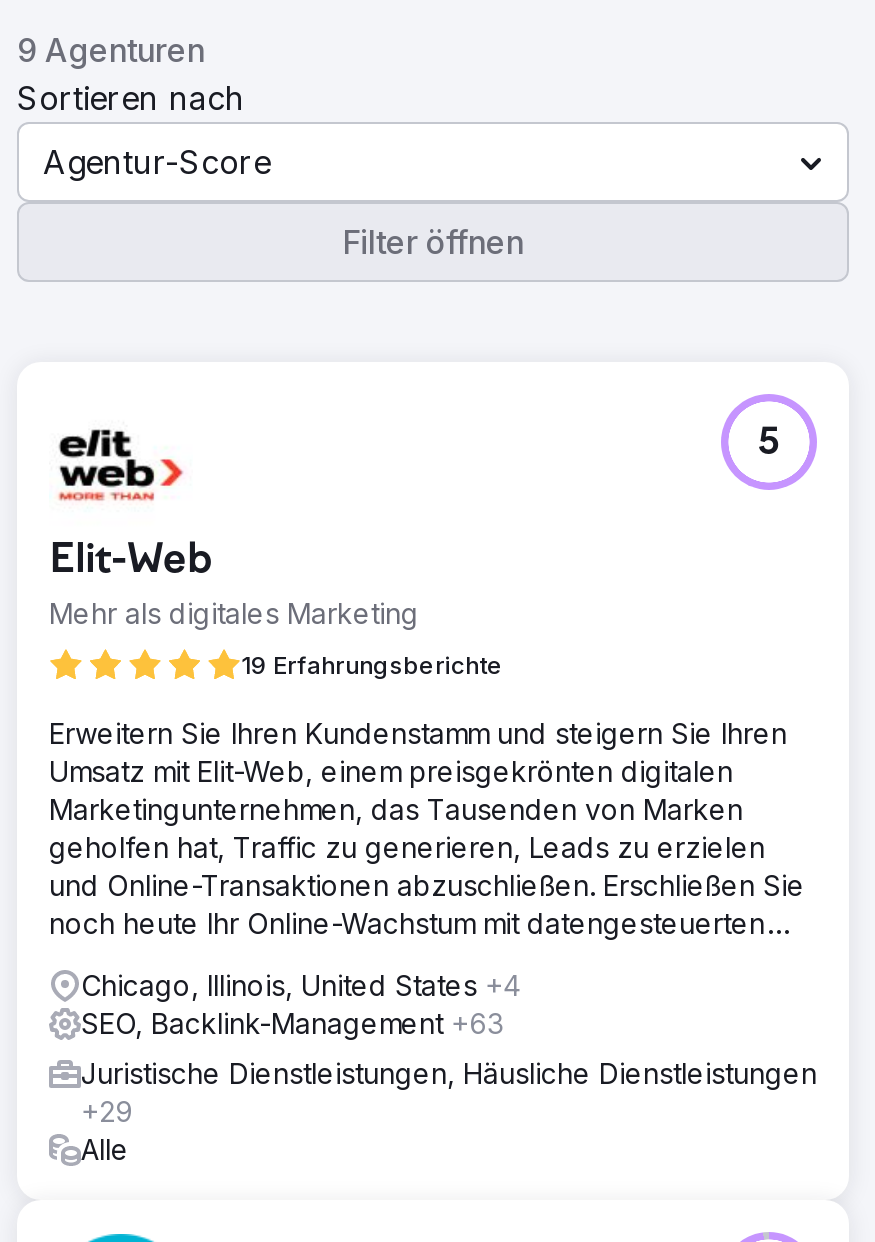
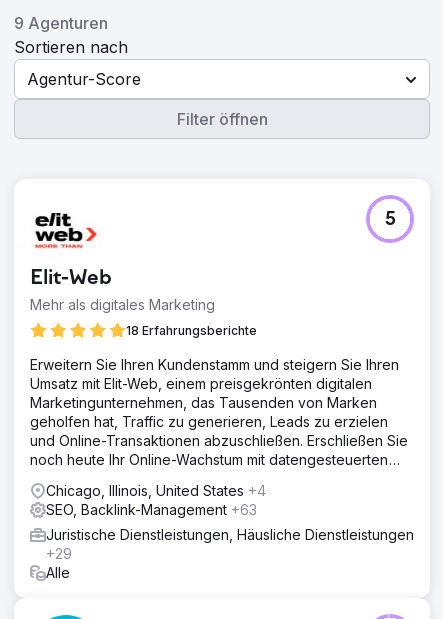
[241,650,503,680] 19 Erfahrungsberichte -> [126,323,257,338] 18 Erfahrungsberichte

